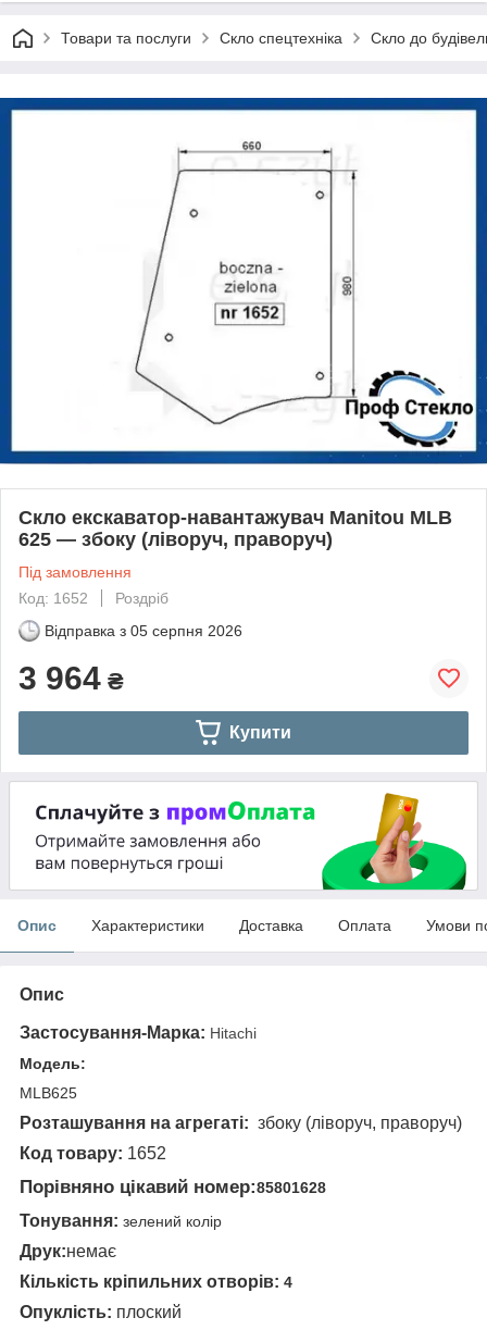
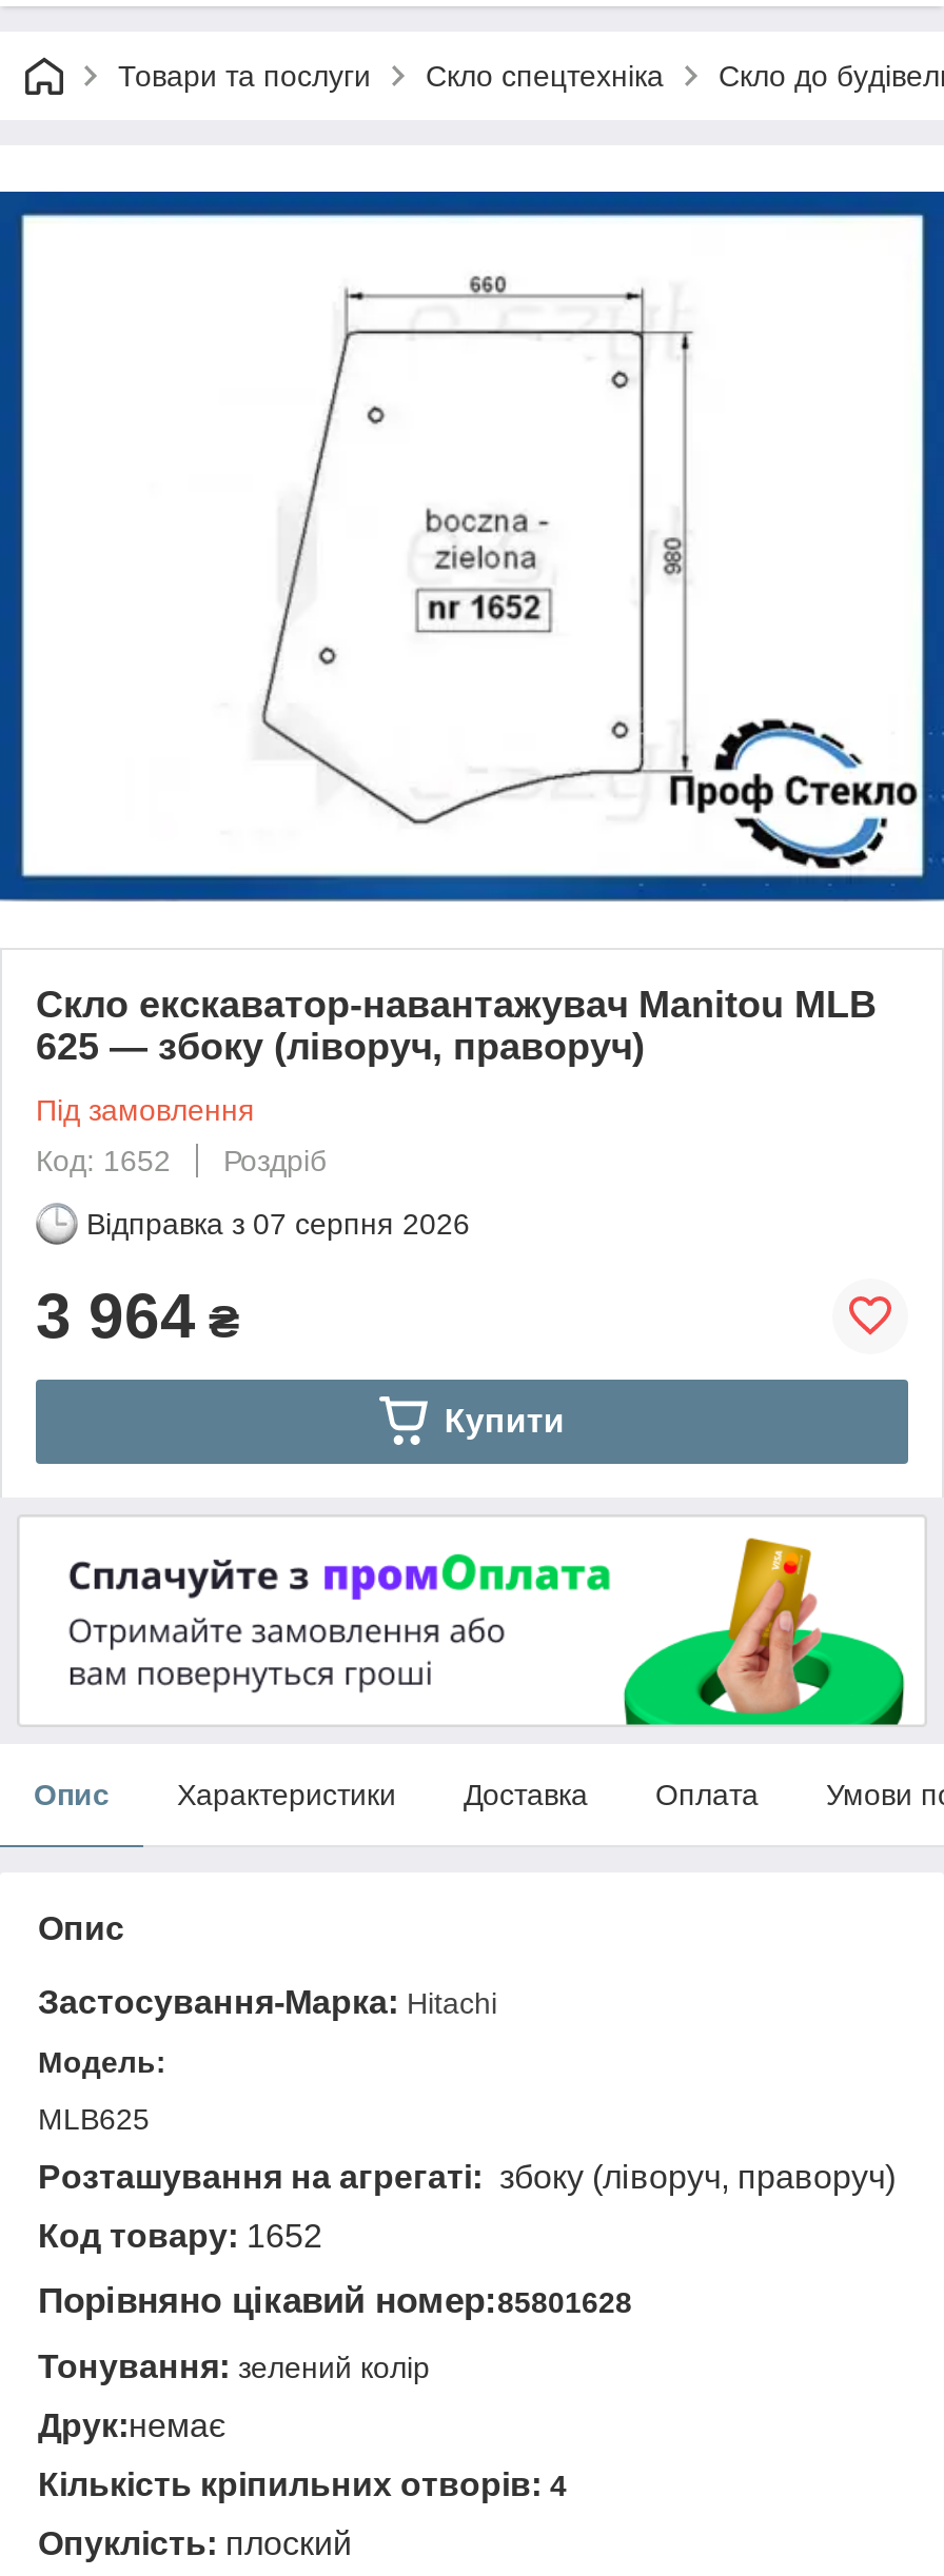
[45,622,242,639] Відправка з 05 серпня 2026 -> [86,1206,470,1240] Відправка з 07 серпня 2026

